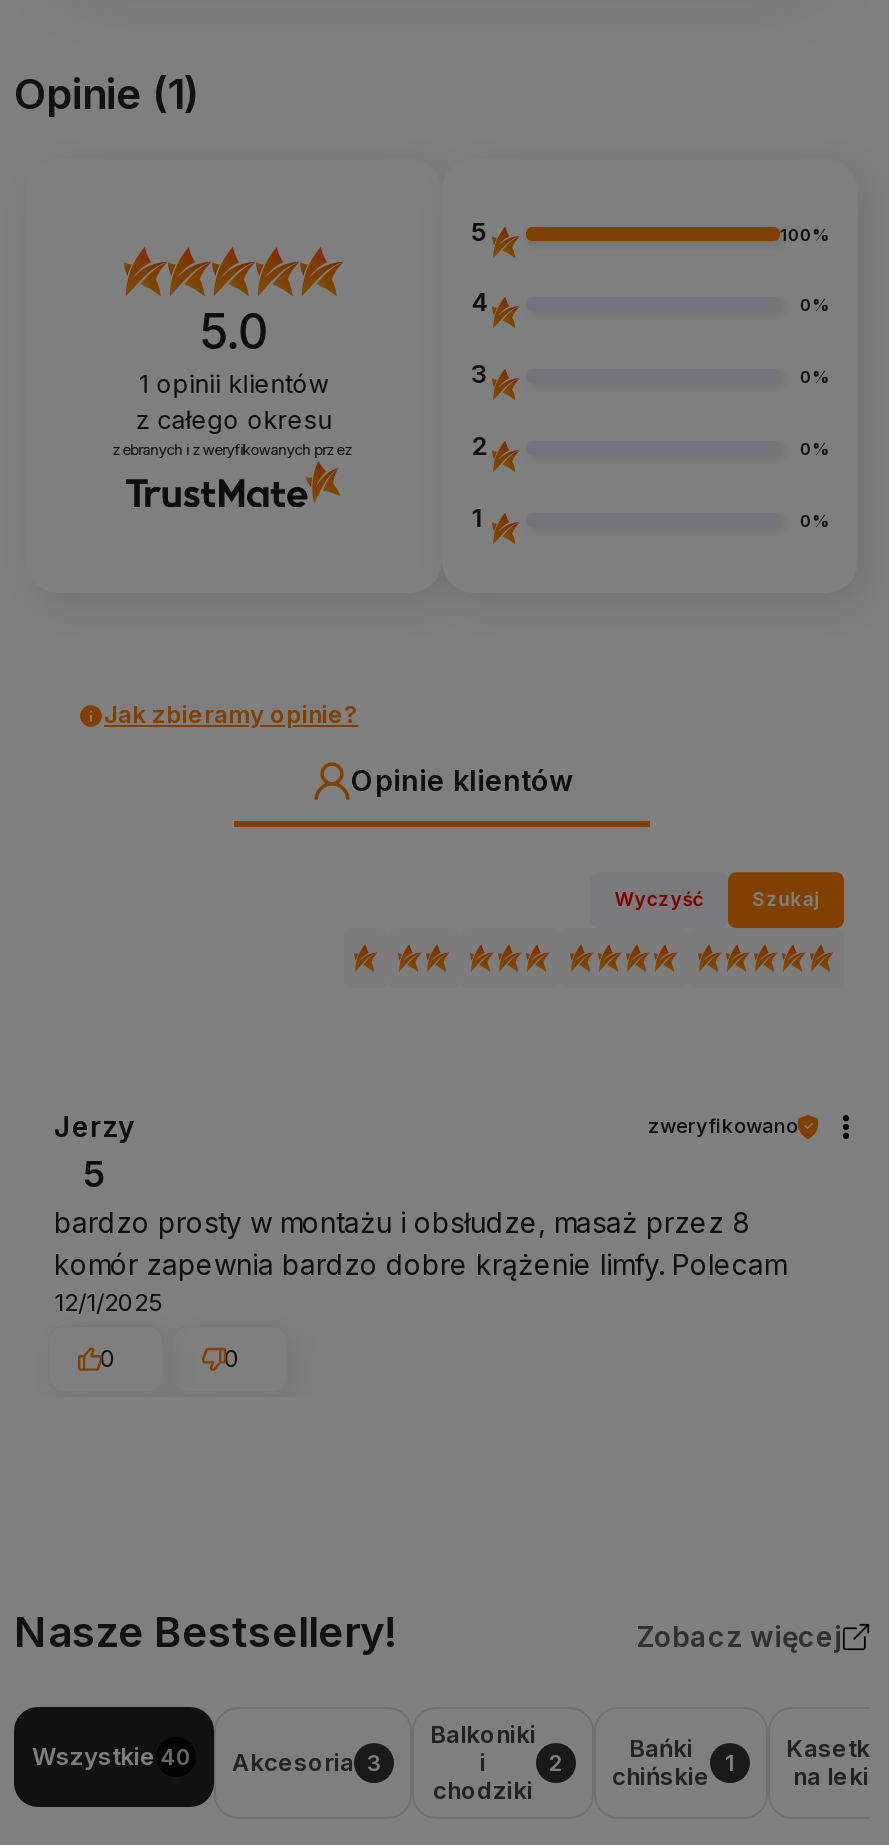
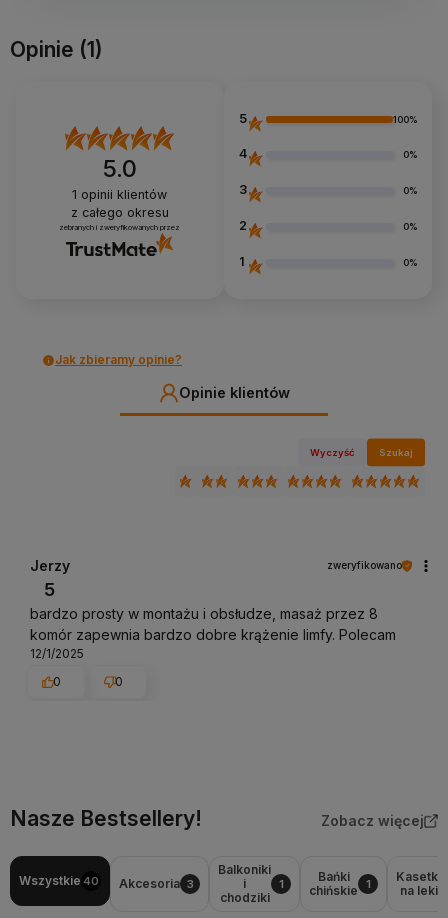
[549,1748,563,1776] 2 -> [278,876,283,890] 1

